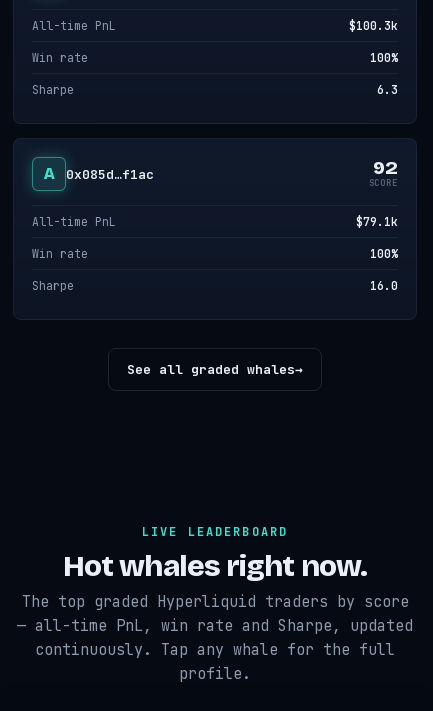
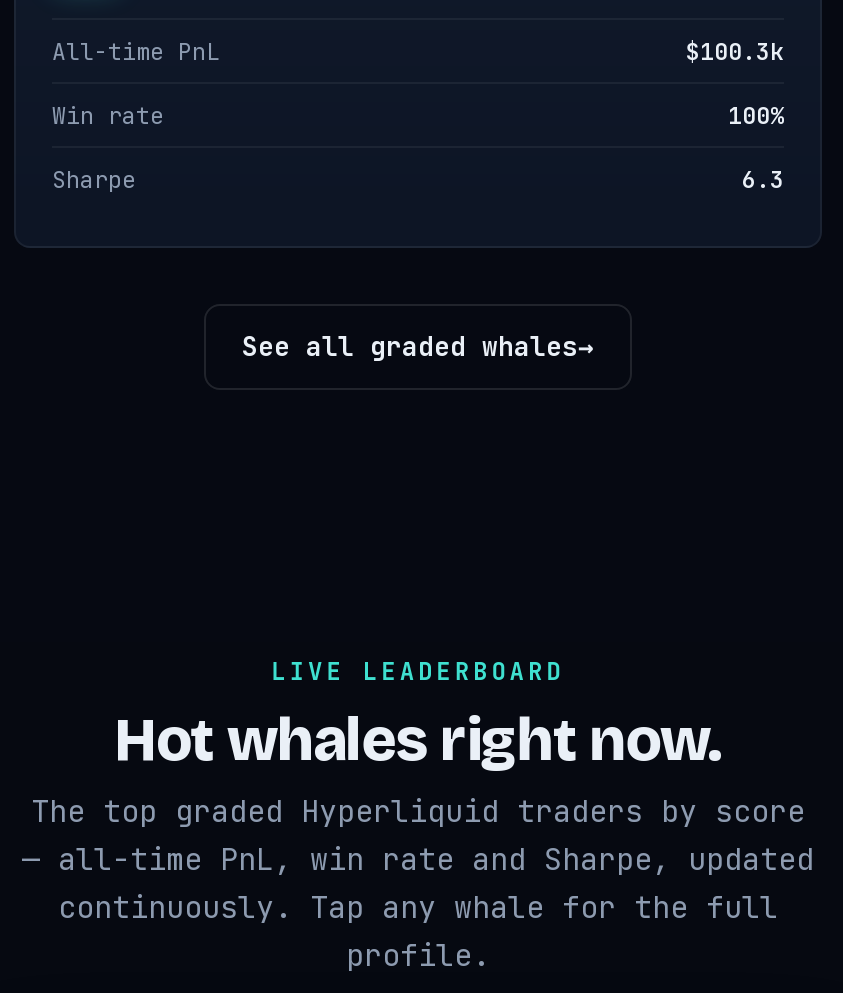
[32,156,398,293] A | 0x085d…f1ac | 92 | SCORE | All-time PnL | $79.1k | Win rate | 100% | Sharpe | 16.0 -> none

